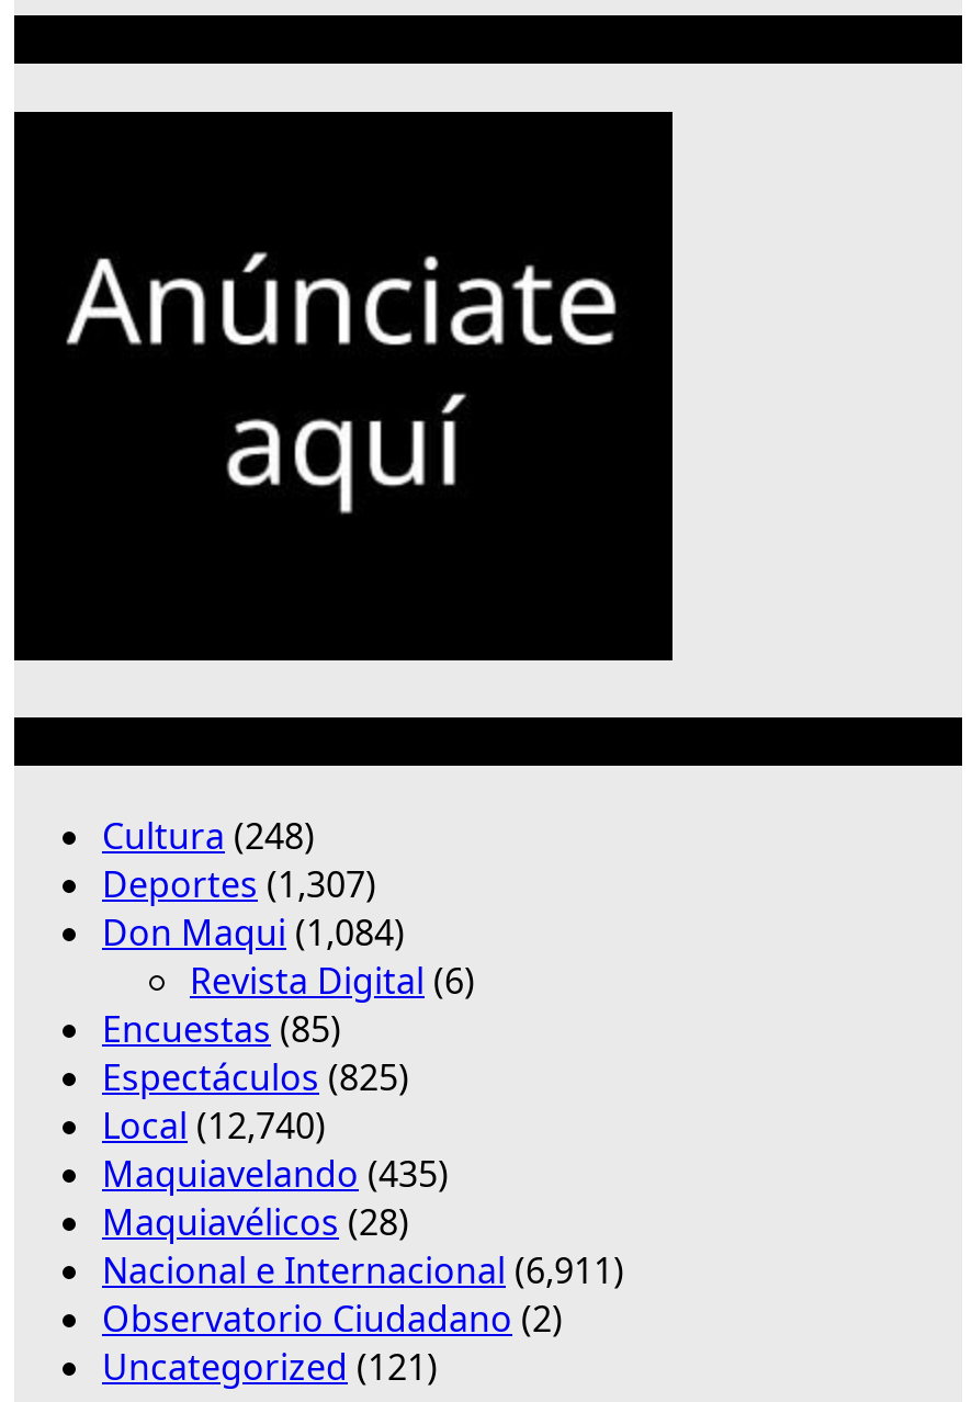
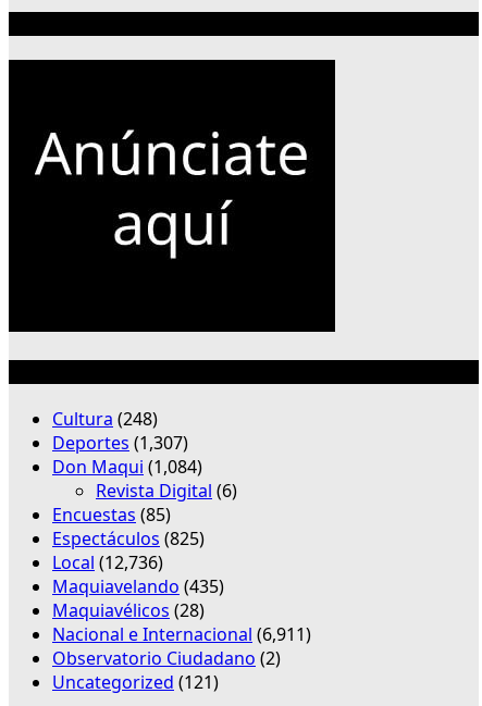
[102,1101,326,1150] Local (12,740) -> [52,550,163,574] Local (12,736)

